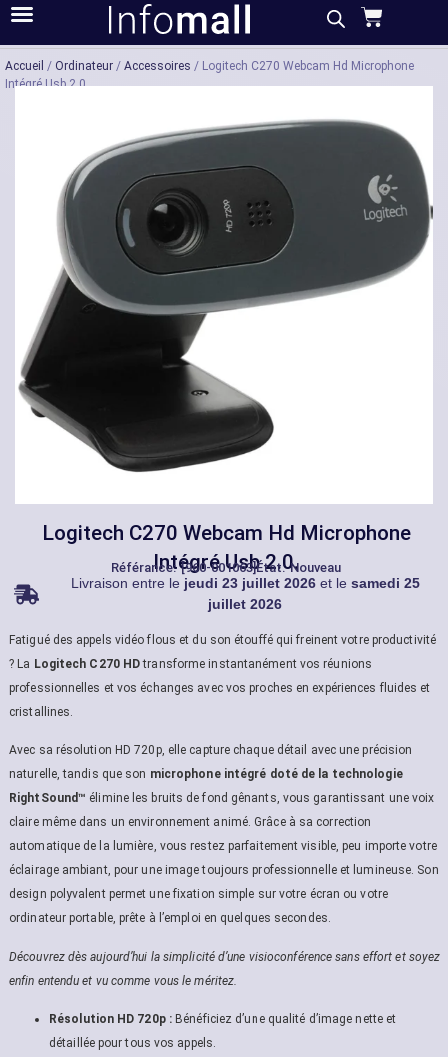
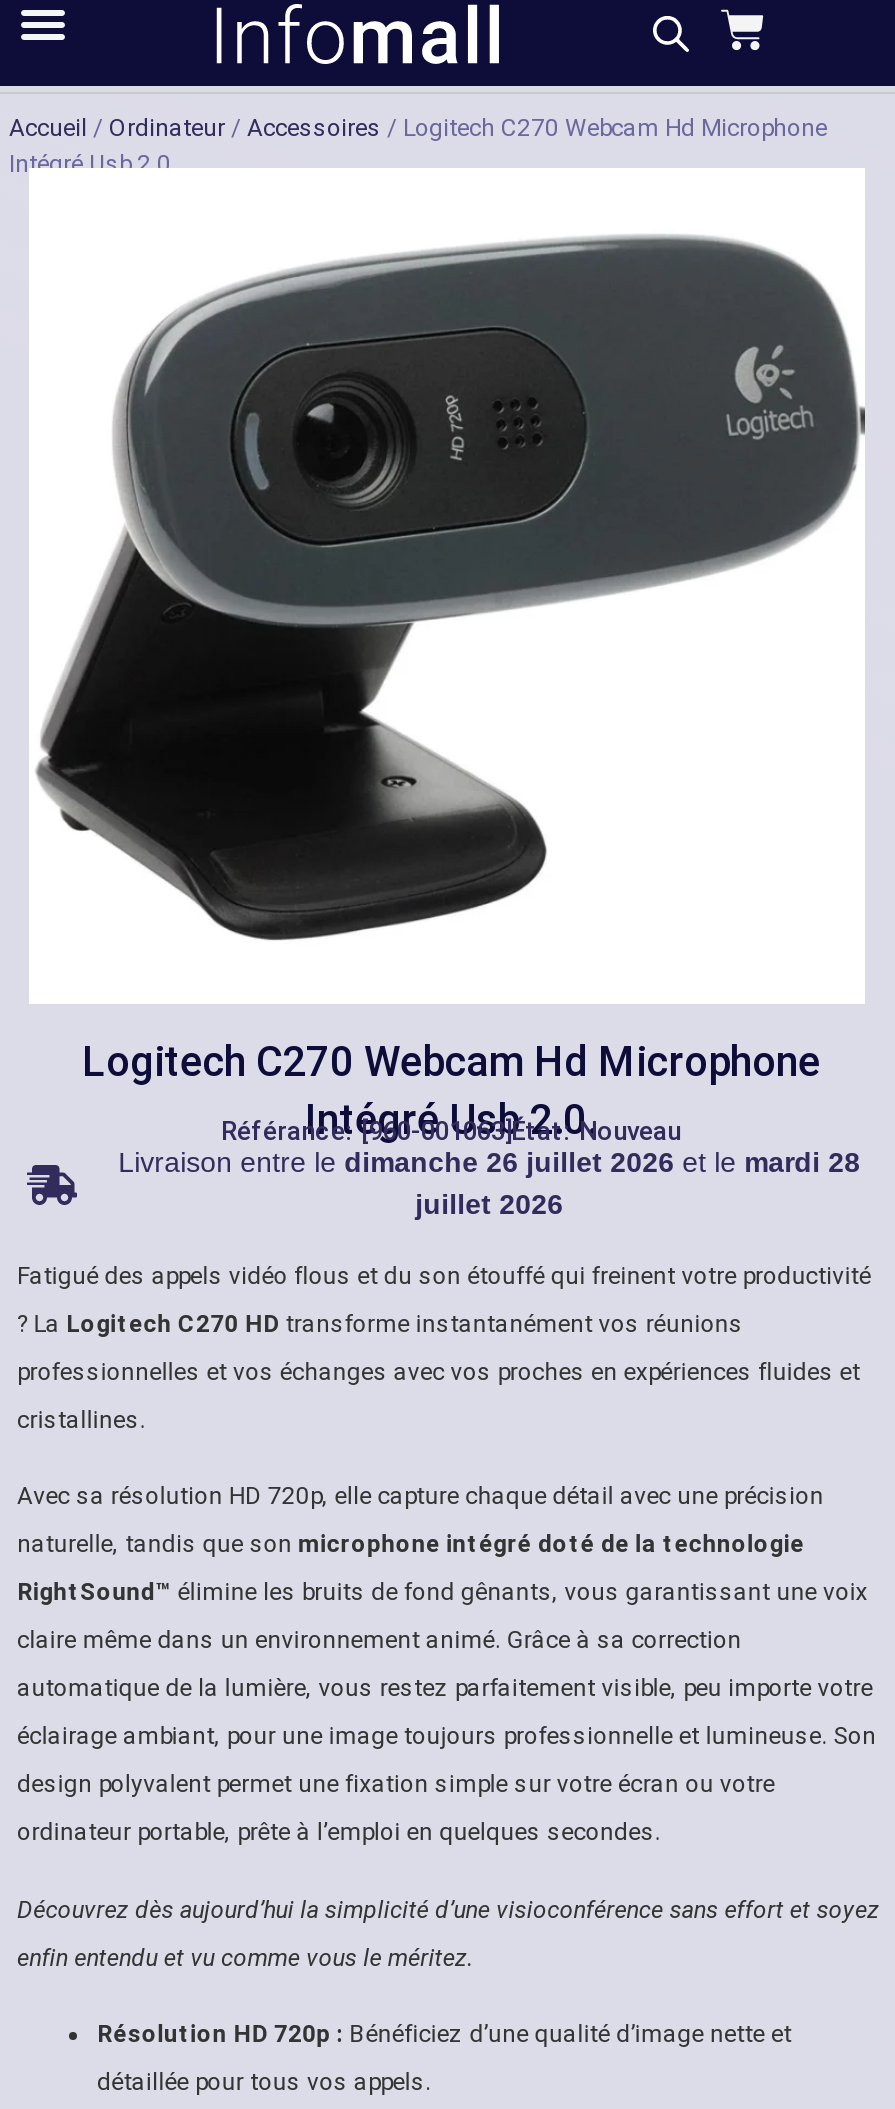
[71,575,420,591] Livraison entre le jeudi 23 juillet 2026 et le samedi 25 -> [118,1146,860,1178] Livraison entre le dimanche 26 juillet 2026 et le mardi 28

